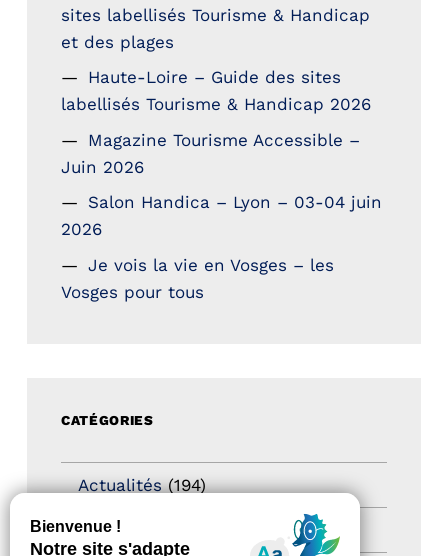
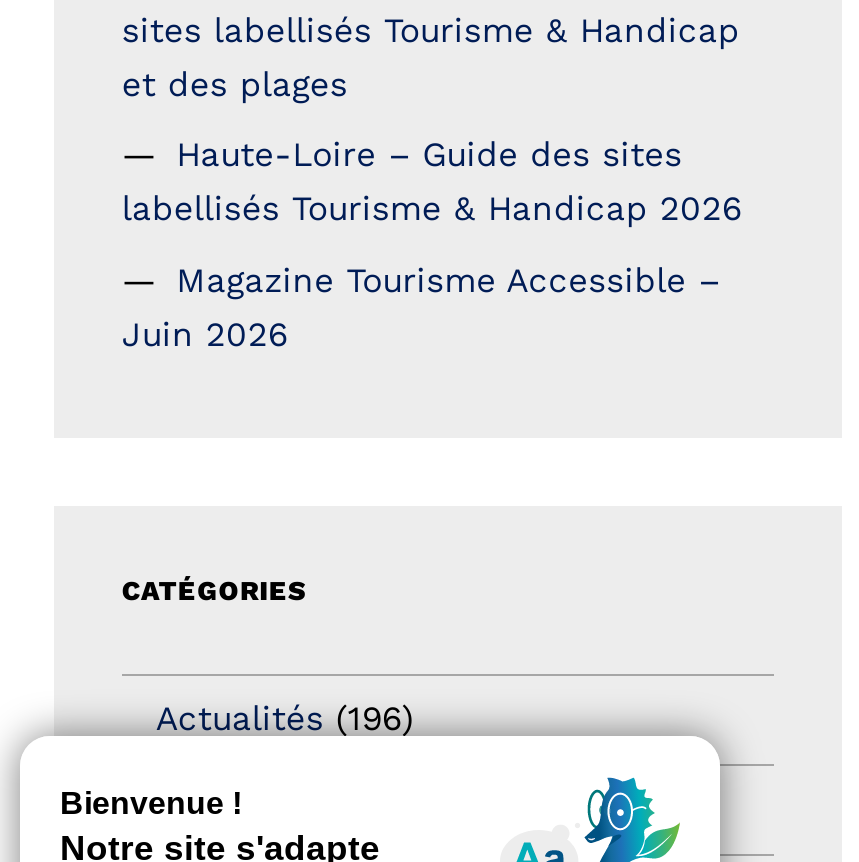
[61,192,382,302] Salon Handica – Lyon – 03-04 juin | 2026 | Je vois la vie en Vosges – les | Vosges pour tous -> none
[78,474,206,494] Actualités (194) -> [156,699,414,739] Actualités (196)

